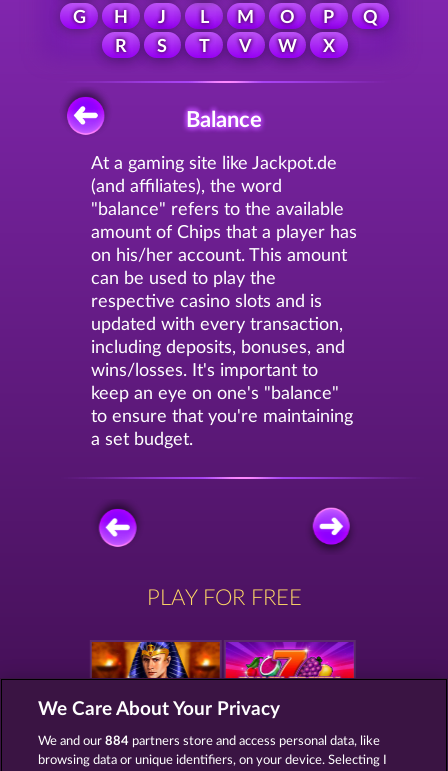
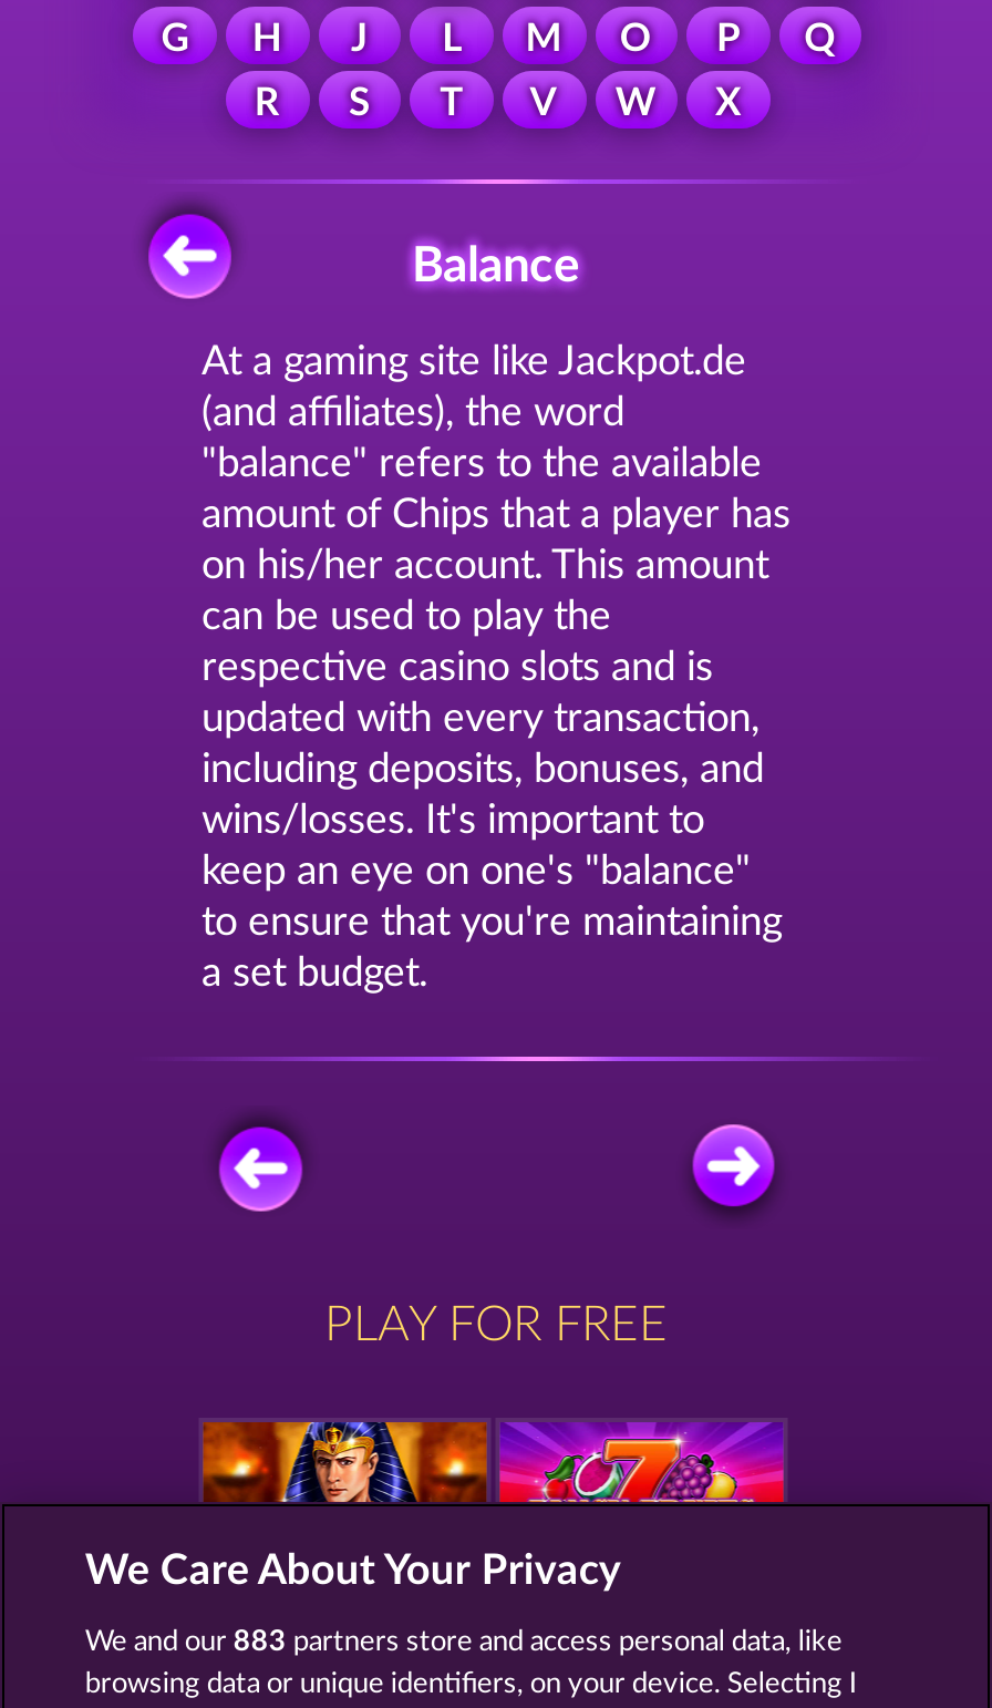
[38,735,380,748] We and our 884 partners store and access personal data, like -> [85,1628,842,1657] We and our 883 partners store and access personal data, like

